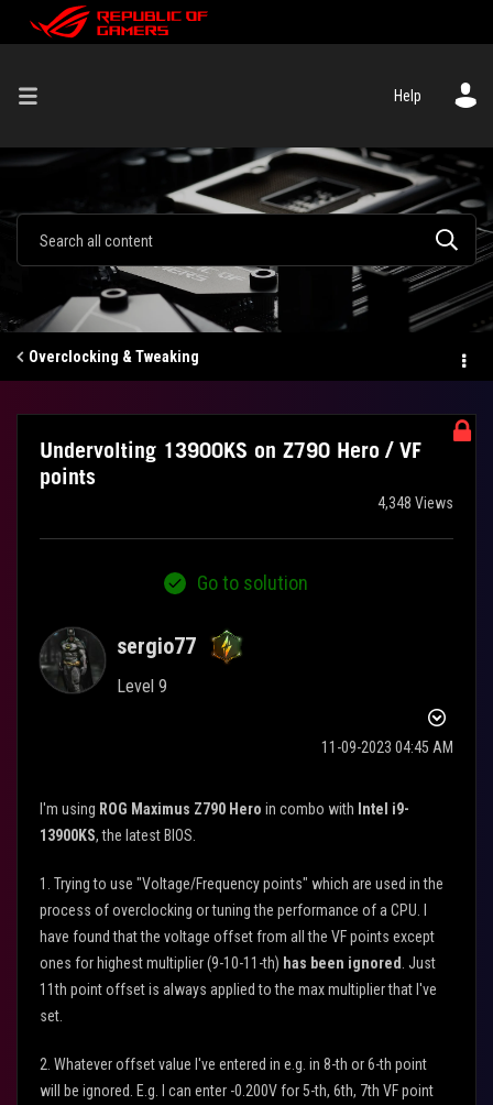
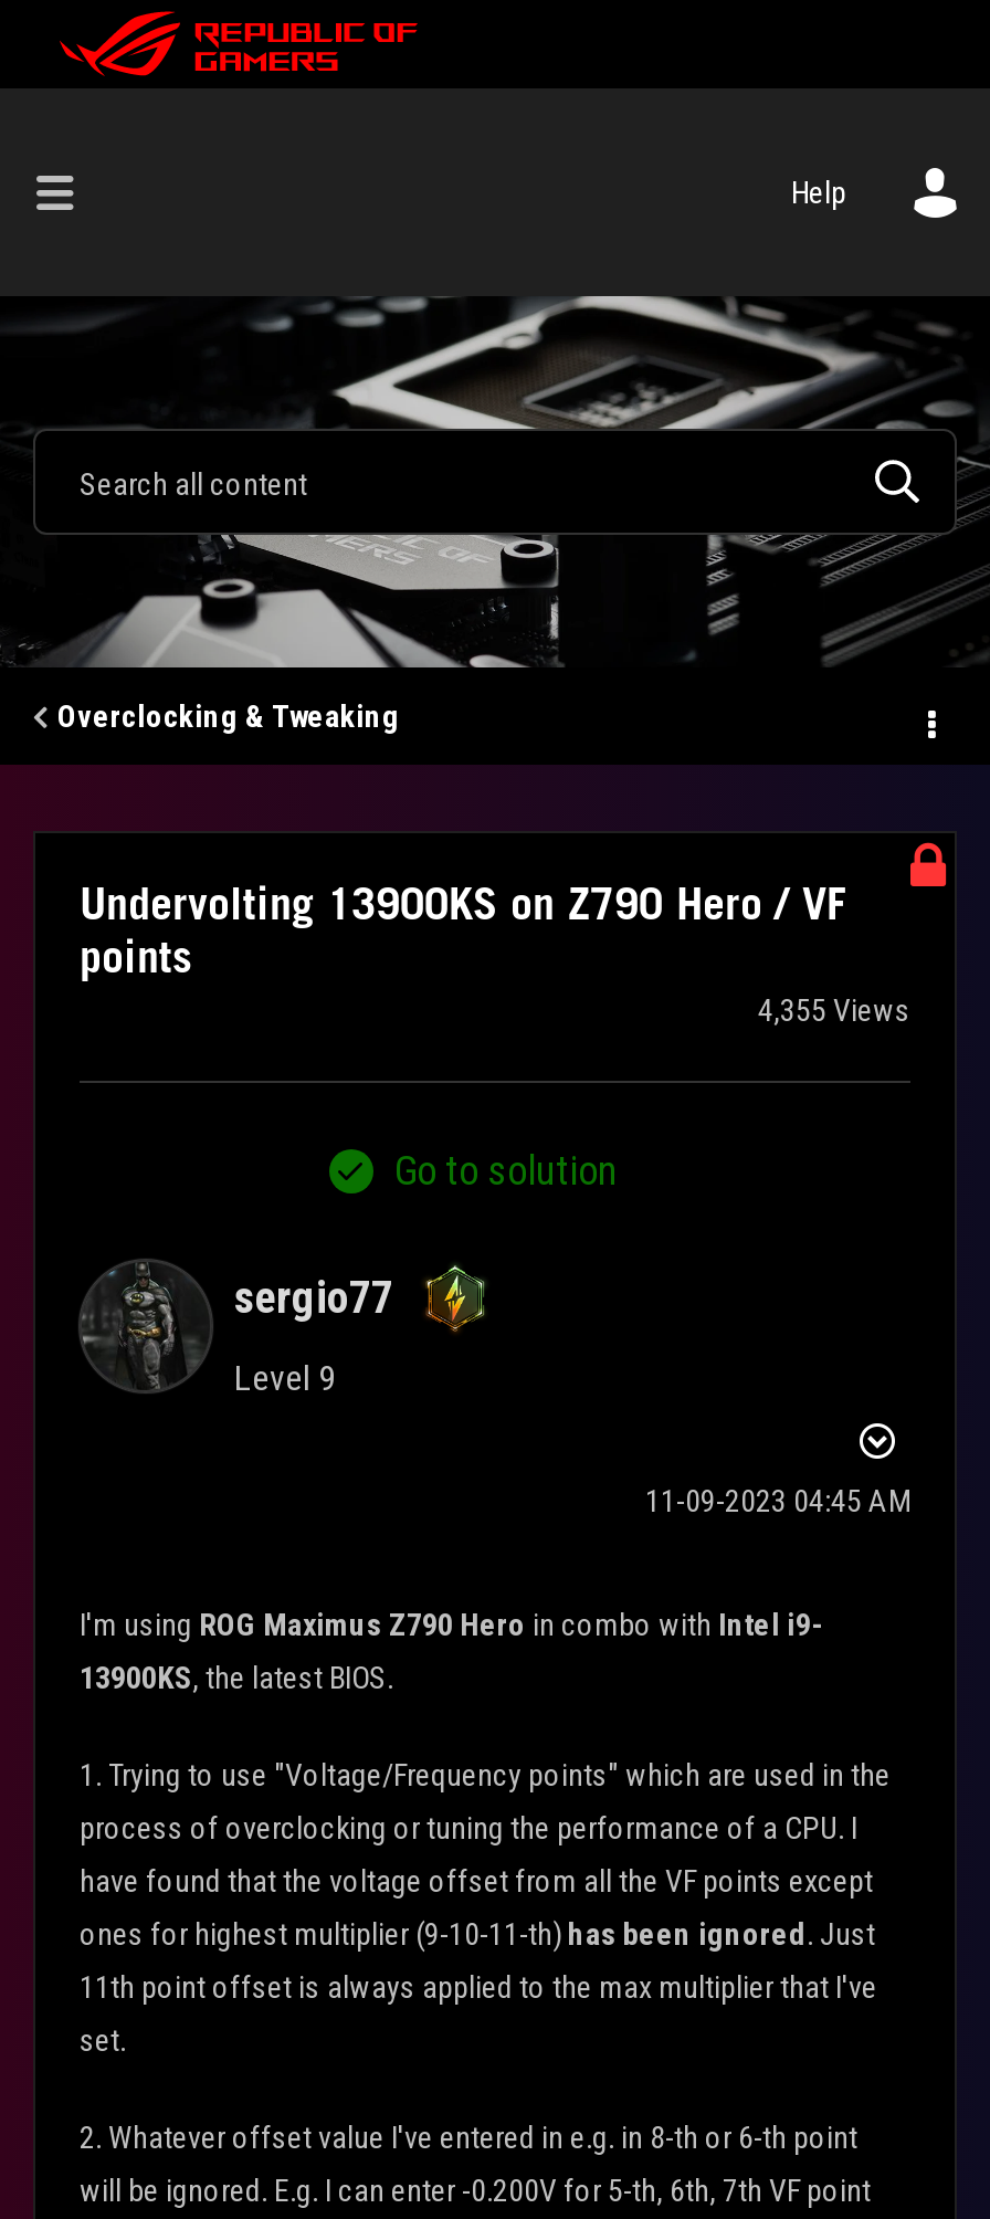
[377,494,453,512] 4,348 Views -> [758,992,910,1028] 4,355 Views

